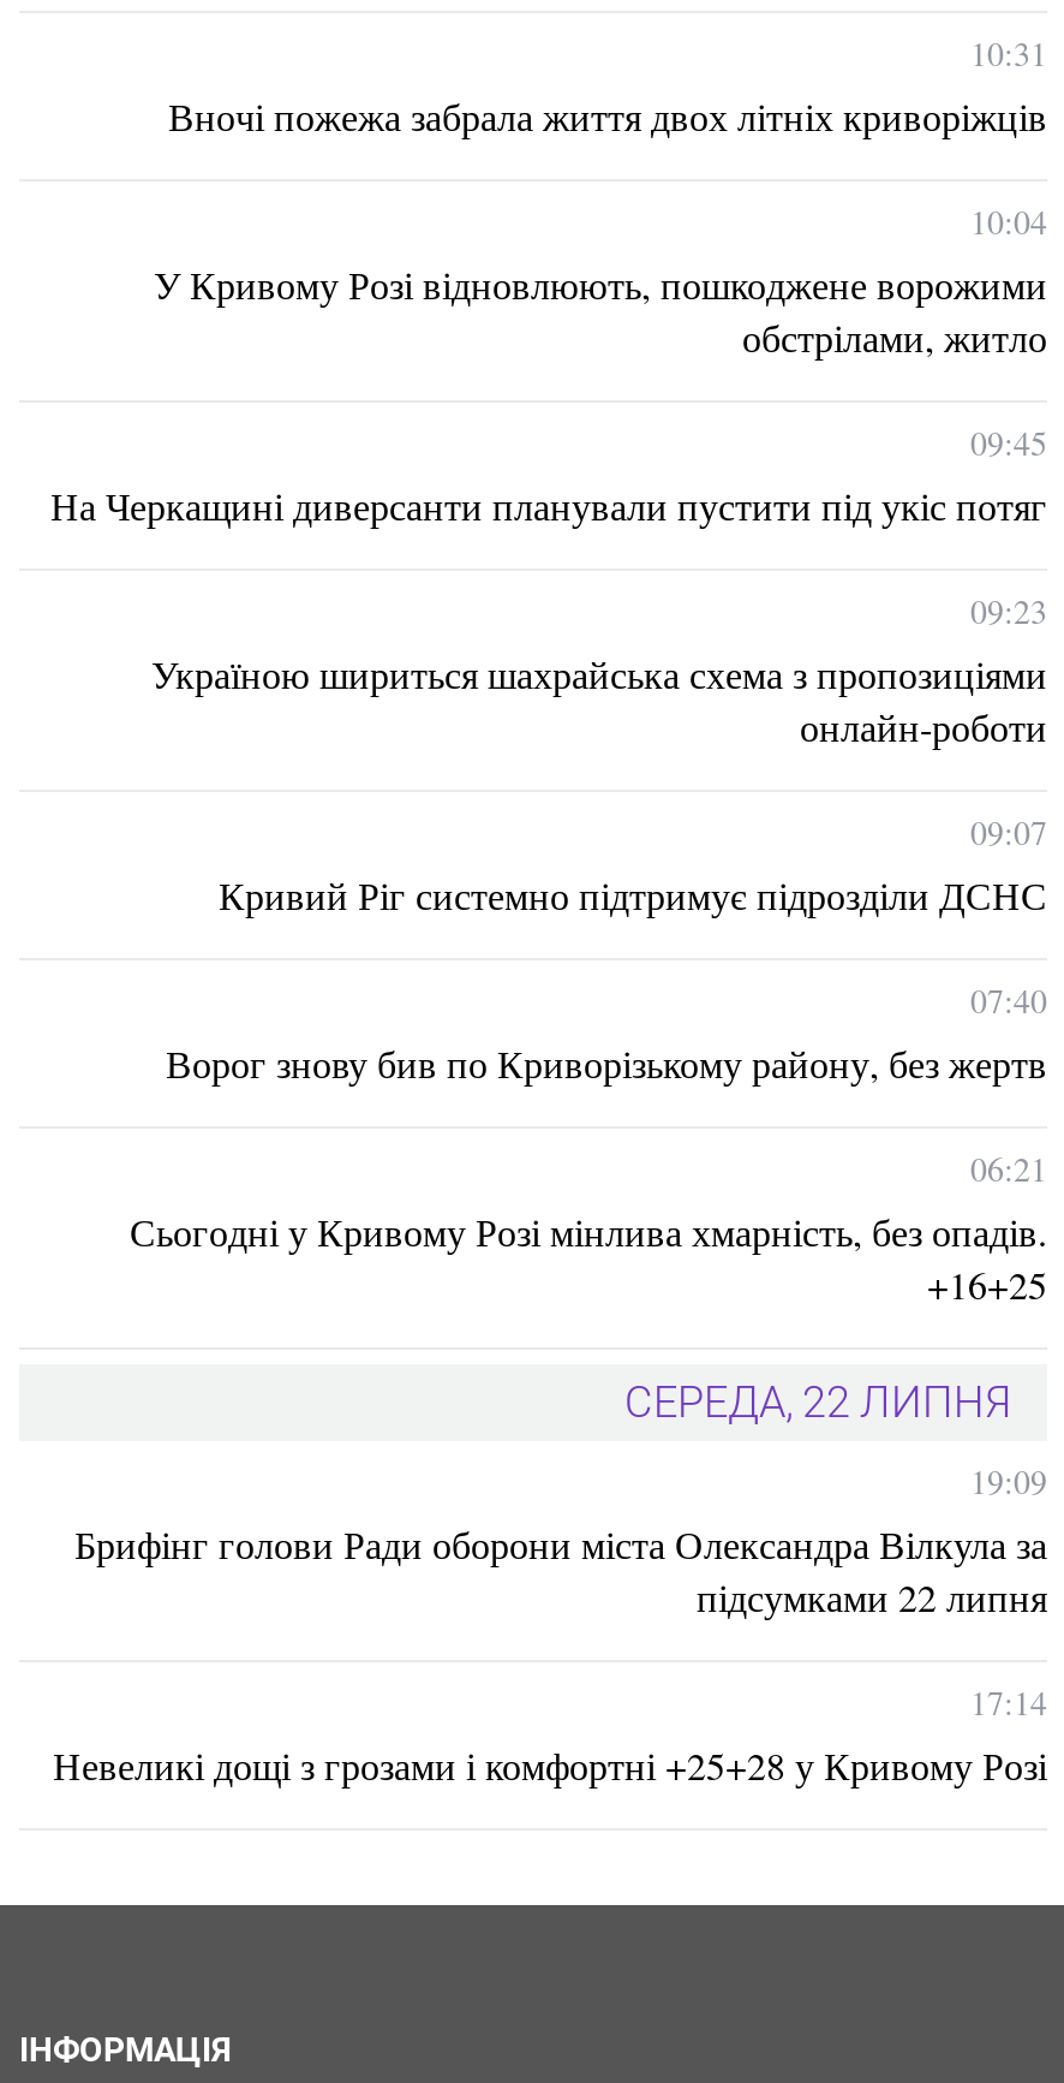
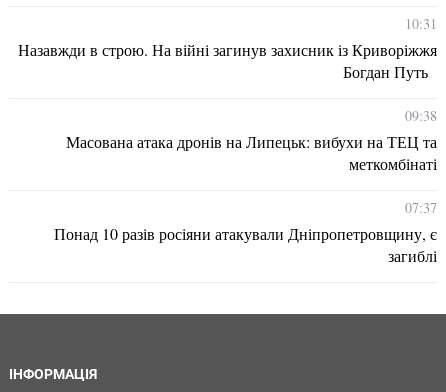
[50,89,1047,1789] Вночі пожежа забрала життя двох літніх криворіжців | 10:04 | У Кривому Розі відновлюють, пошкоджене ворожими | обстрілами, житло | 09:45 | На Черкащині диверсанти планували пустити під укіс потяг | 09:23 | Україною шириться шахрайська схема з пропозиціями | онлайн-роботи | 09:07 | Кривий Ріг системно підтримує підрозділи ДСНС | 07:40 | Ворог знову бив по Криворізькому району, без жертв | 06:21 | Сьогодні у Кривому Розі мінлива хмарність, без опадів. | +16+25 | СЕРЕДА, 22 ЛИПНЯ | 19:09 | Брифінг голови Ради оборони міста Олександра Вілкула за | підсумками 22 липня | 17:14 | Невеликі дощі з грозами і комфортні +25+28 у Кривому Розі -> [18,39,437,266] Назавжди в строю. На війні загинув захисник із Криворіжжя | Богдан Путь | 09:38 | Масована атака дронів на Липецьк: вибухи на ТЕЦ та | меткомбінаті | 07:37 | Понад 10 разів росіяни атакували Дніпропетровщину, є | загиблі

